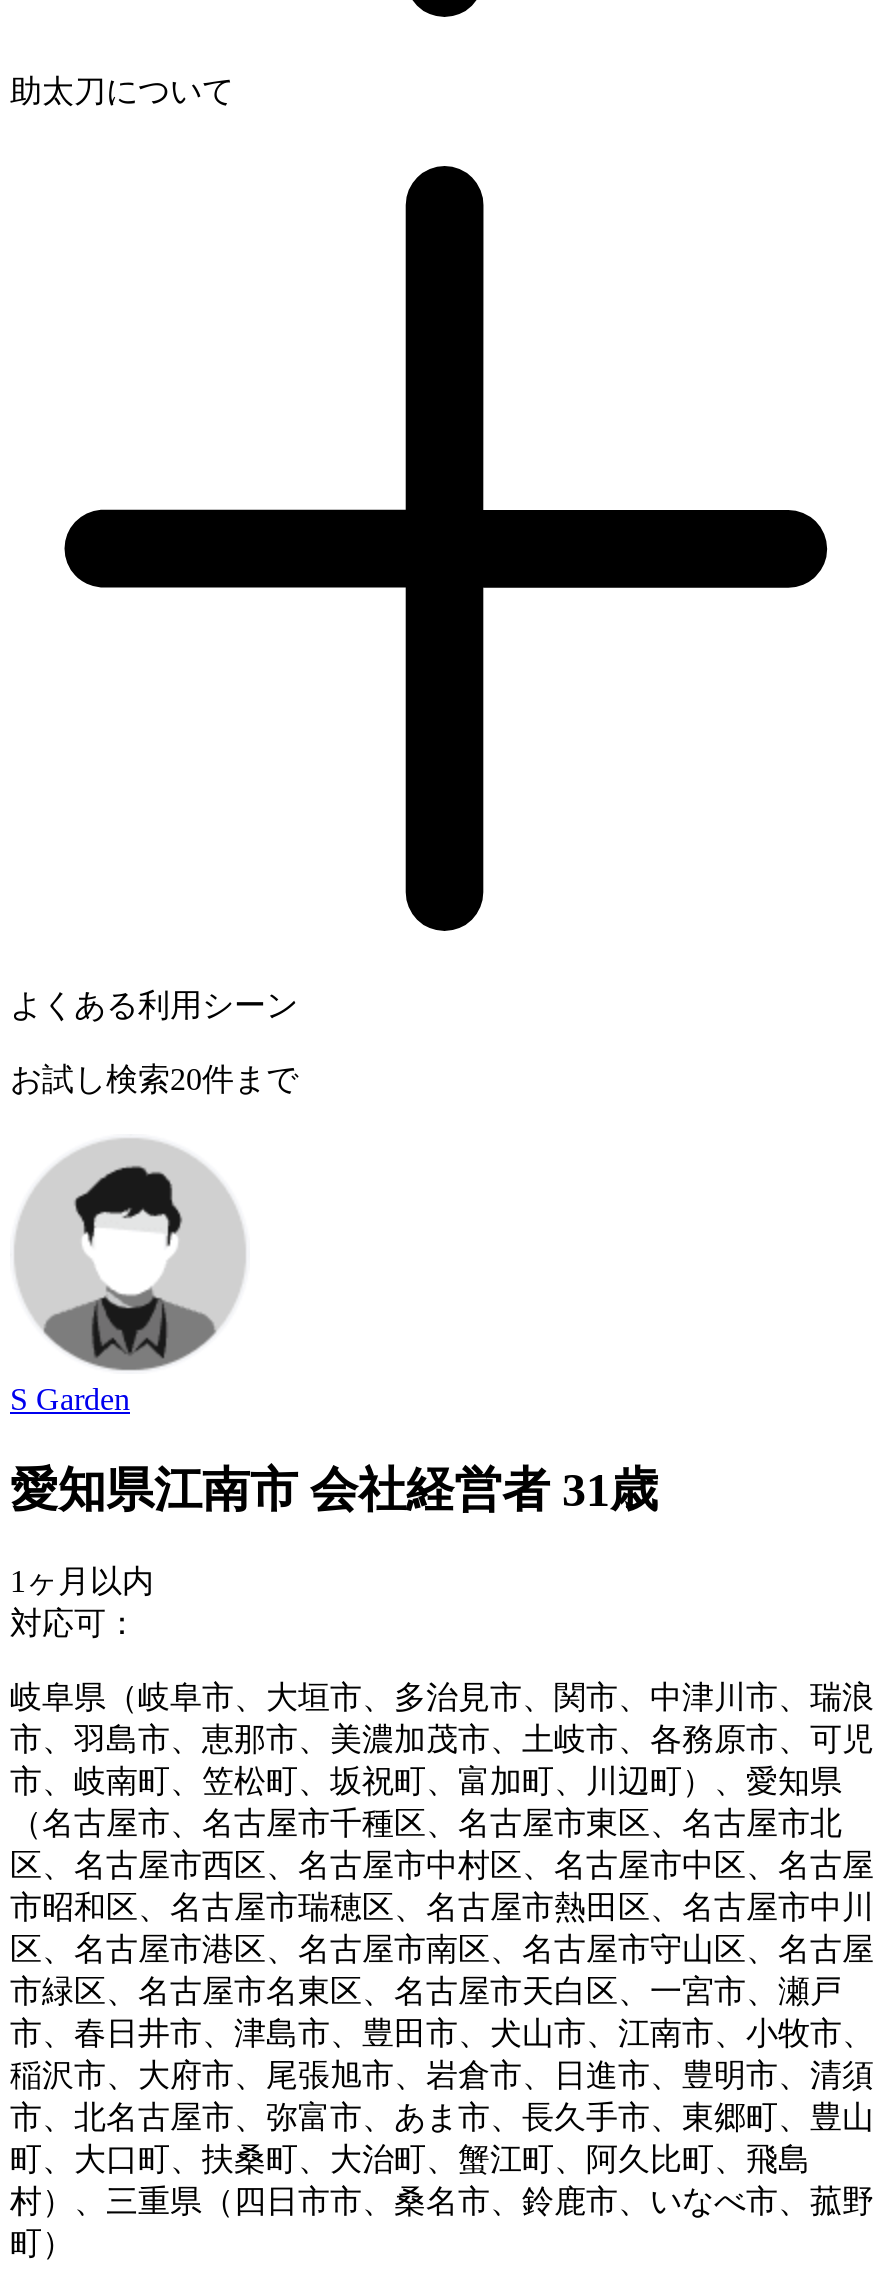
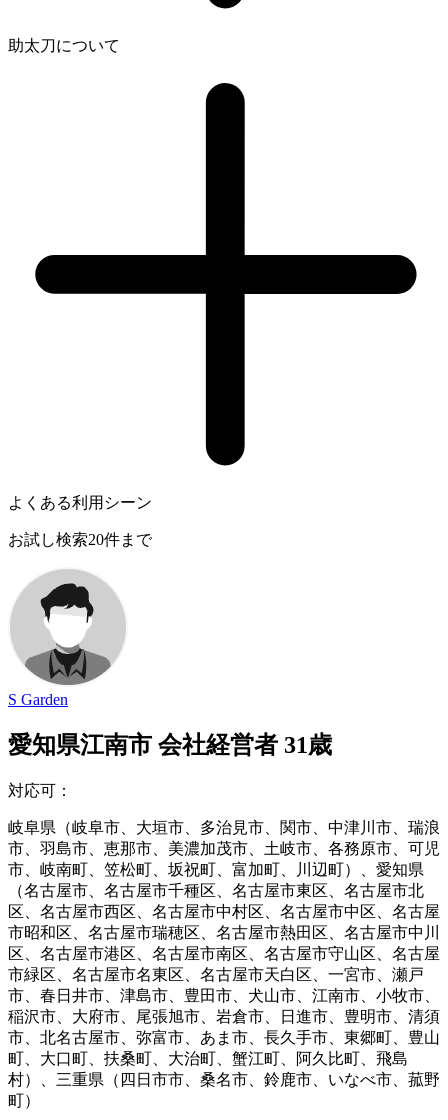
[10,1564,154,1598] 1ヶ月以内 -> none

